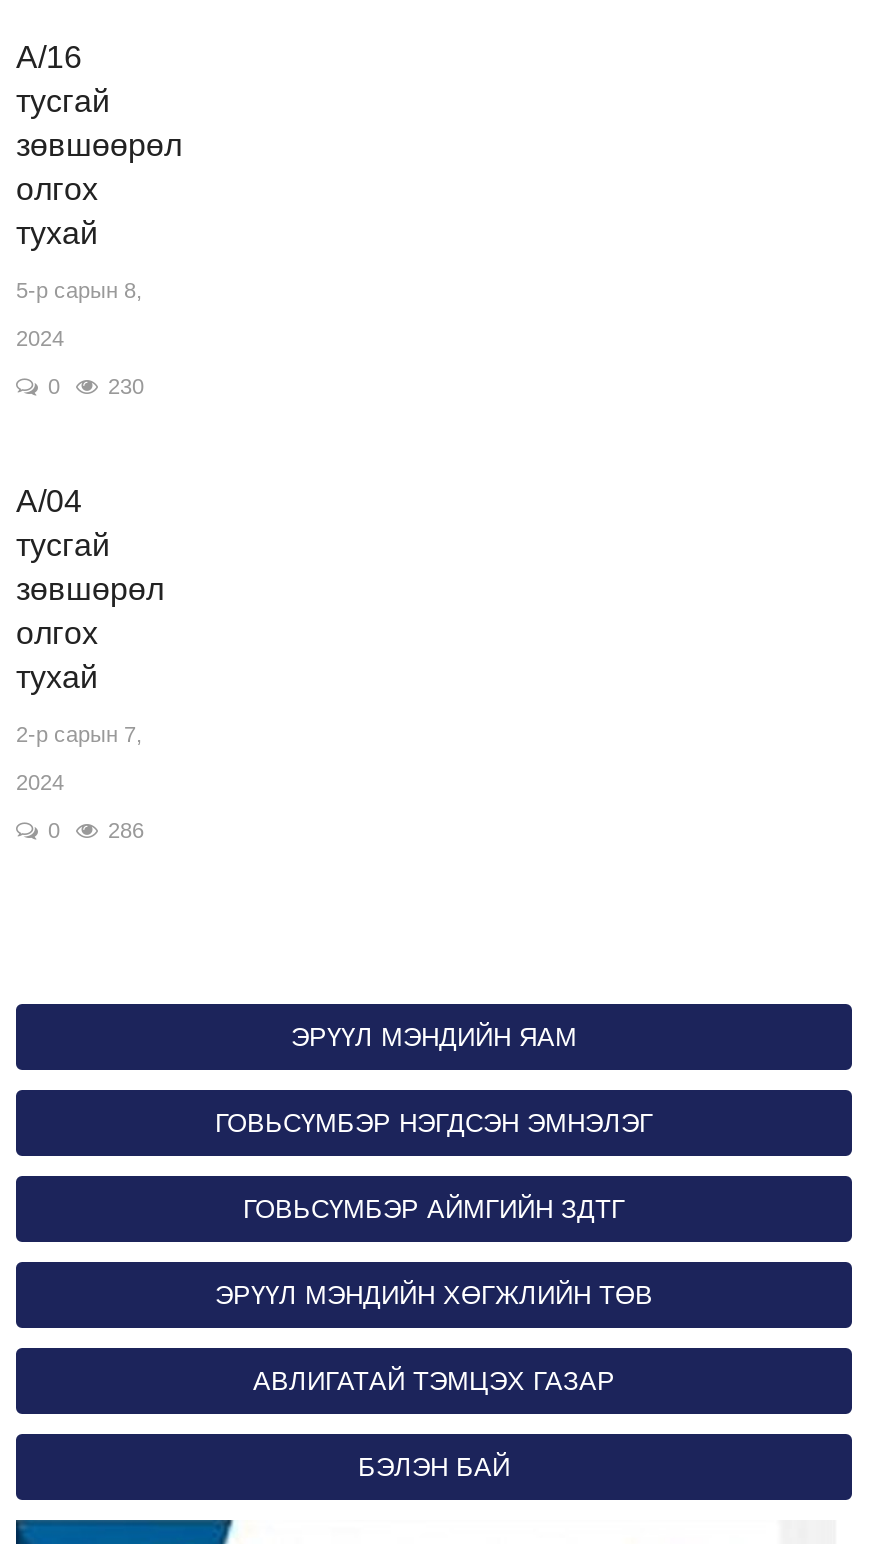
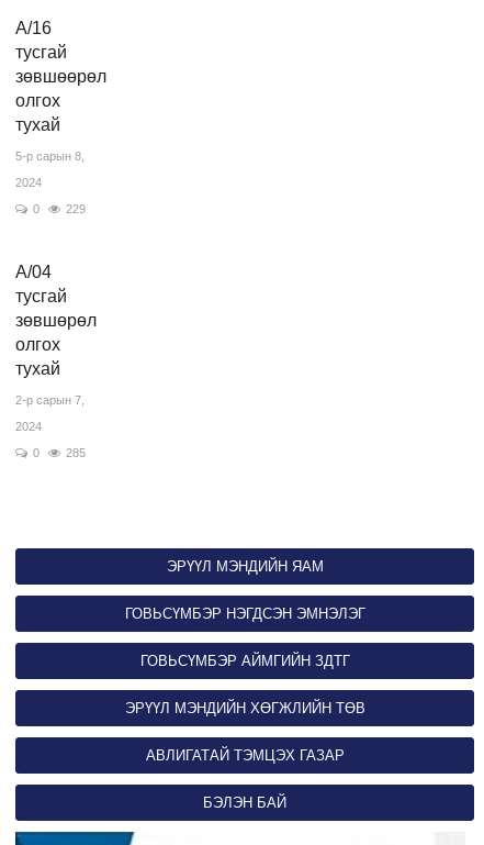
[48,373,144,397] 0 230 -> [33,202,86,215] 0 229
[48,817,144,841] 0 286 -> [33,446,86,459] 0 285

